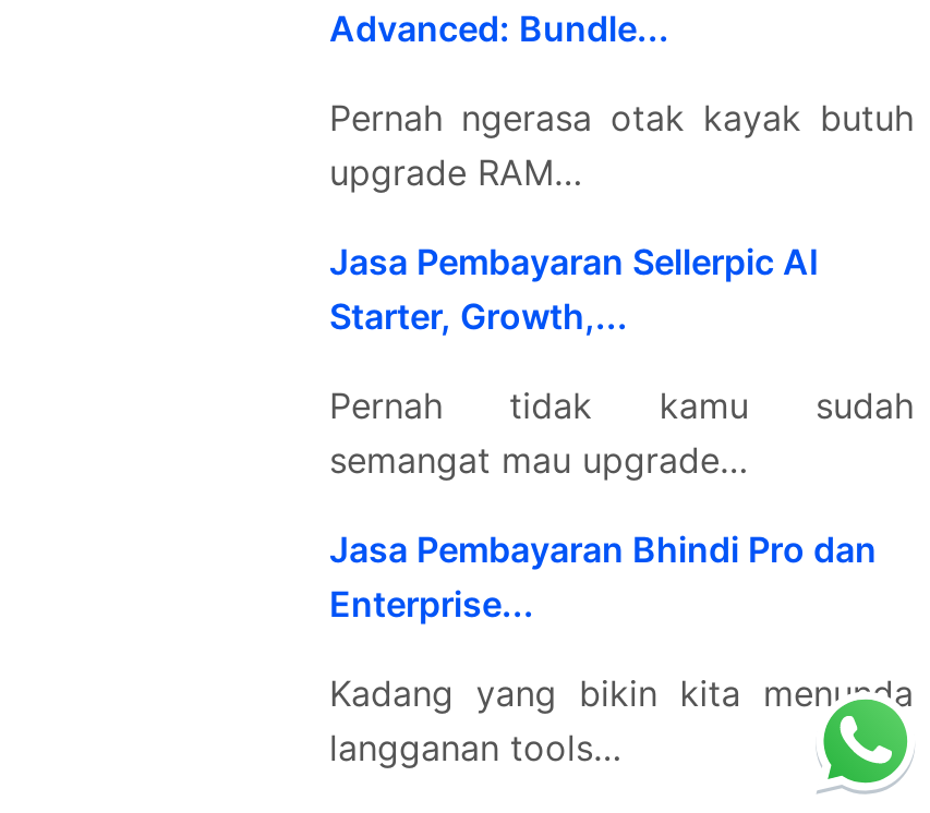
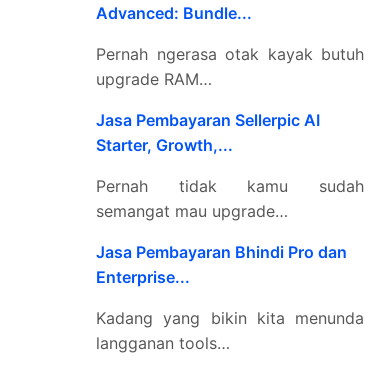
[818,719,909,796] [image] -> none

